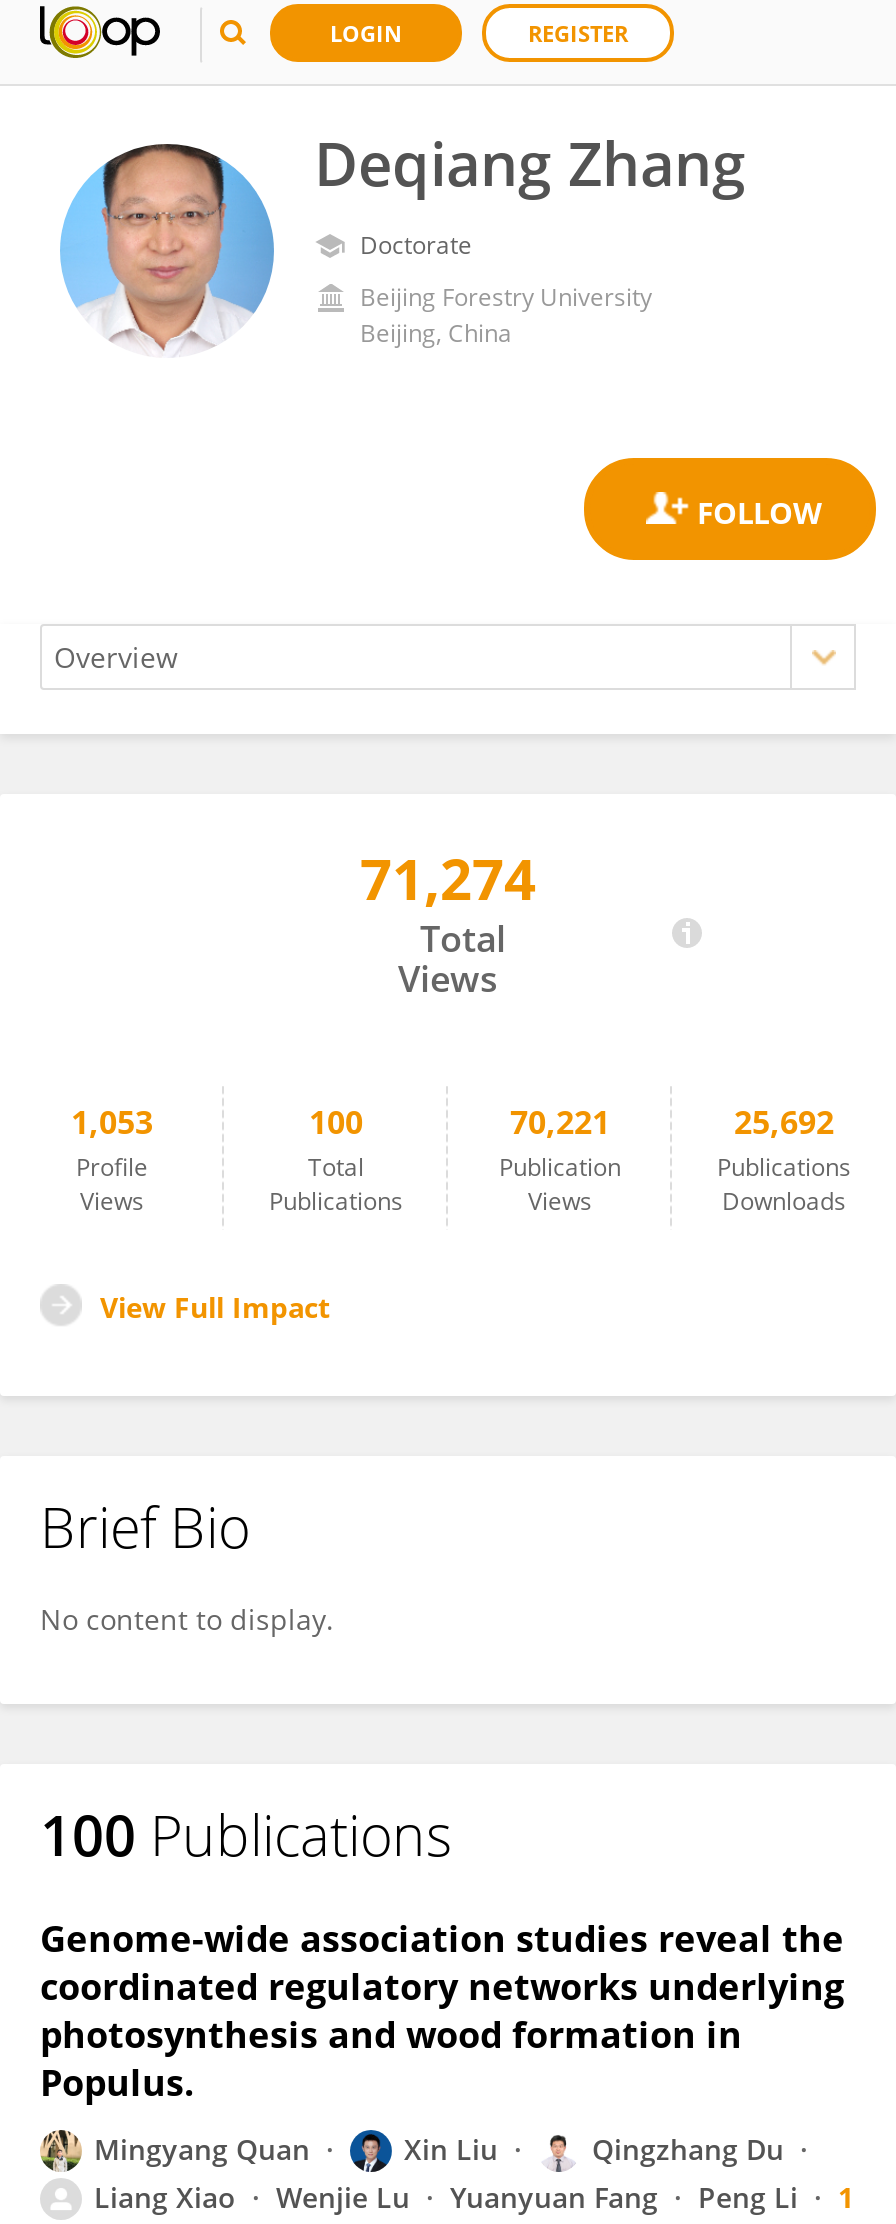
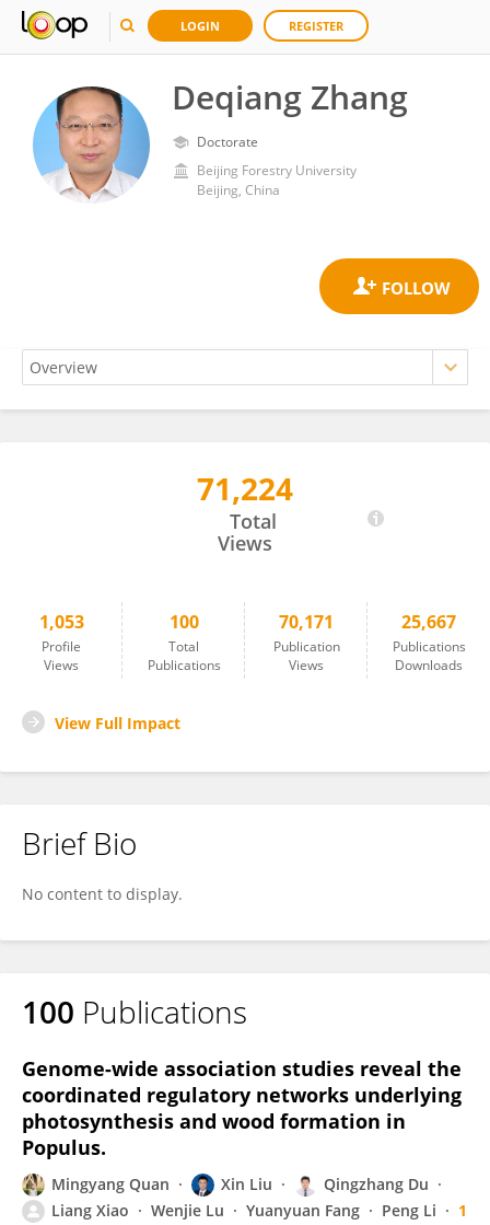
[360,840,536,916] 71,274 -> [197,467,293,509] 71,224
[510,1100,610,1144] 70,221 -> [279,610,334,634] 70,171
[734,1100,834,1144] 25,692 -> [401,610,456,634] 25,667

